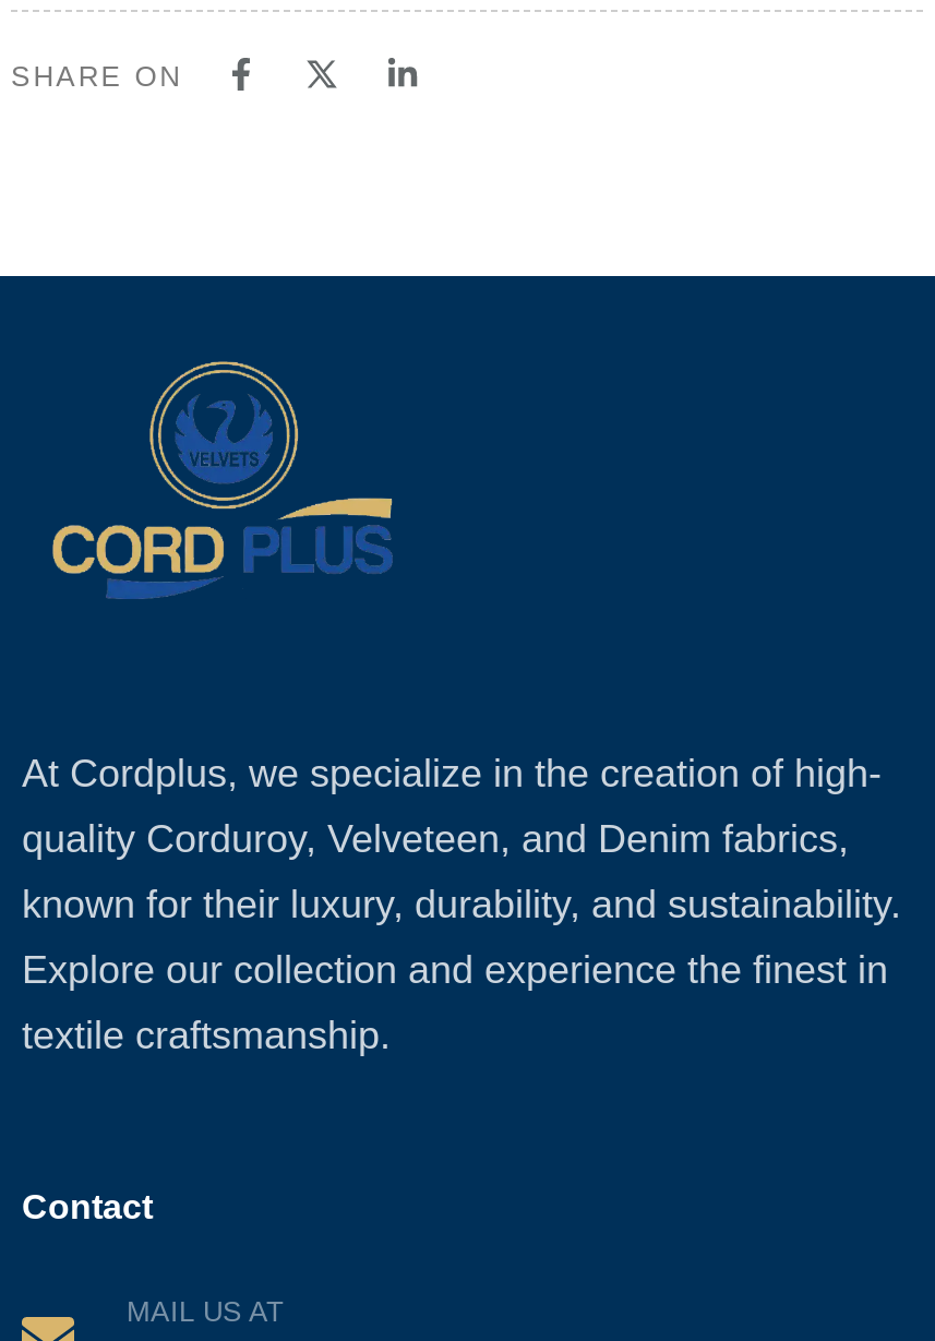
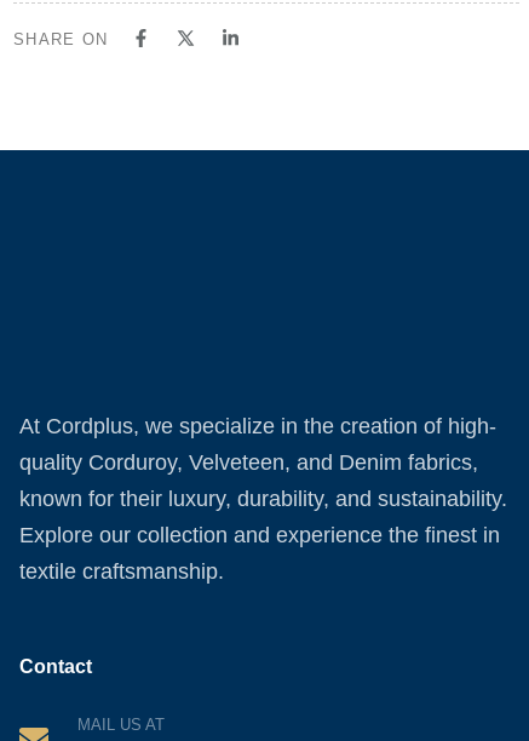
[50,359,395,599] [image] -> none

